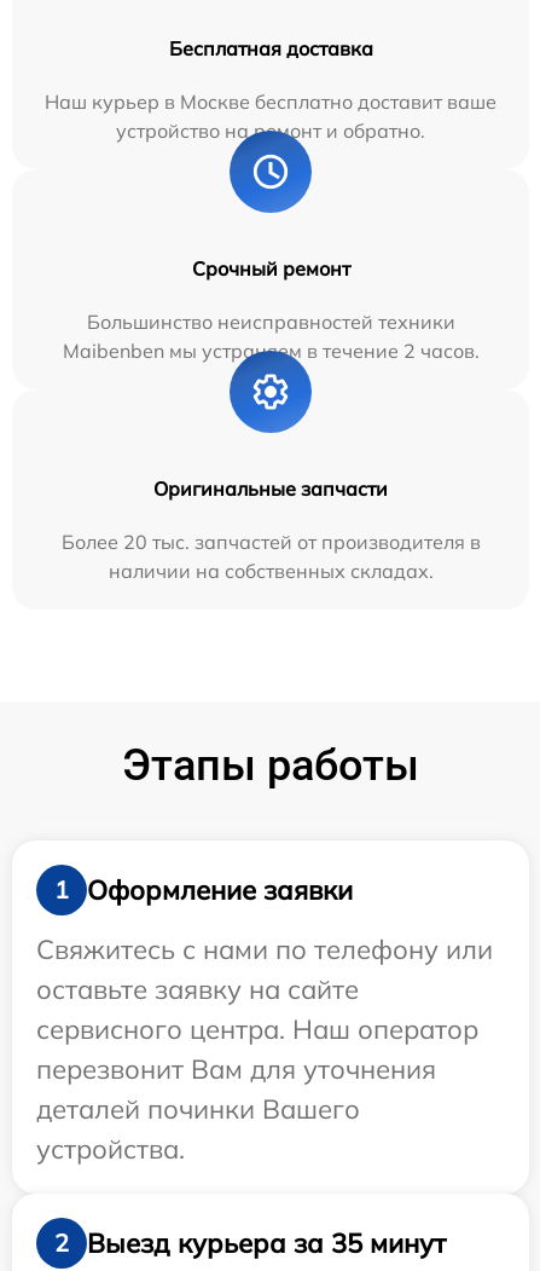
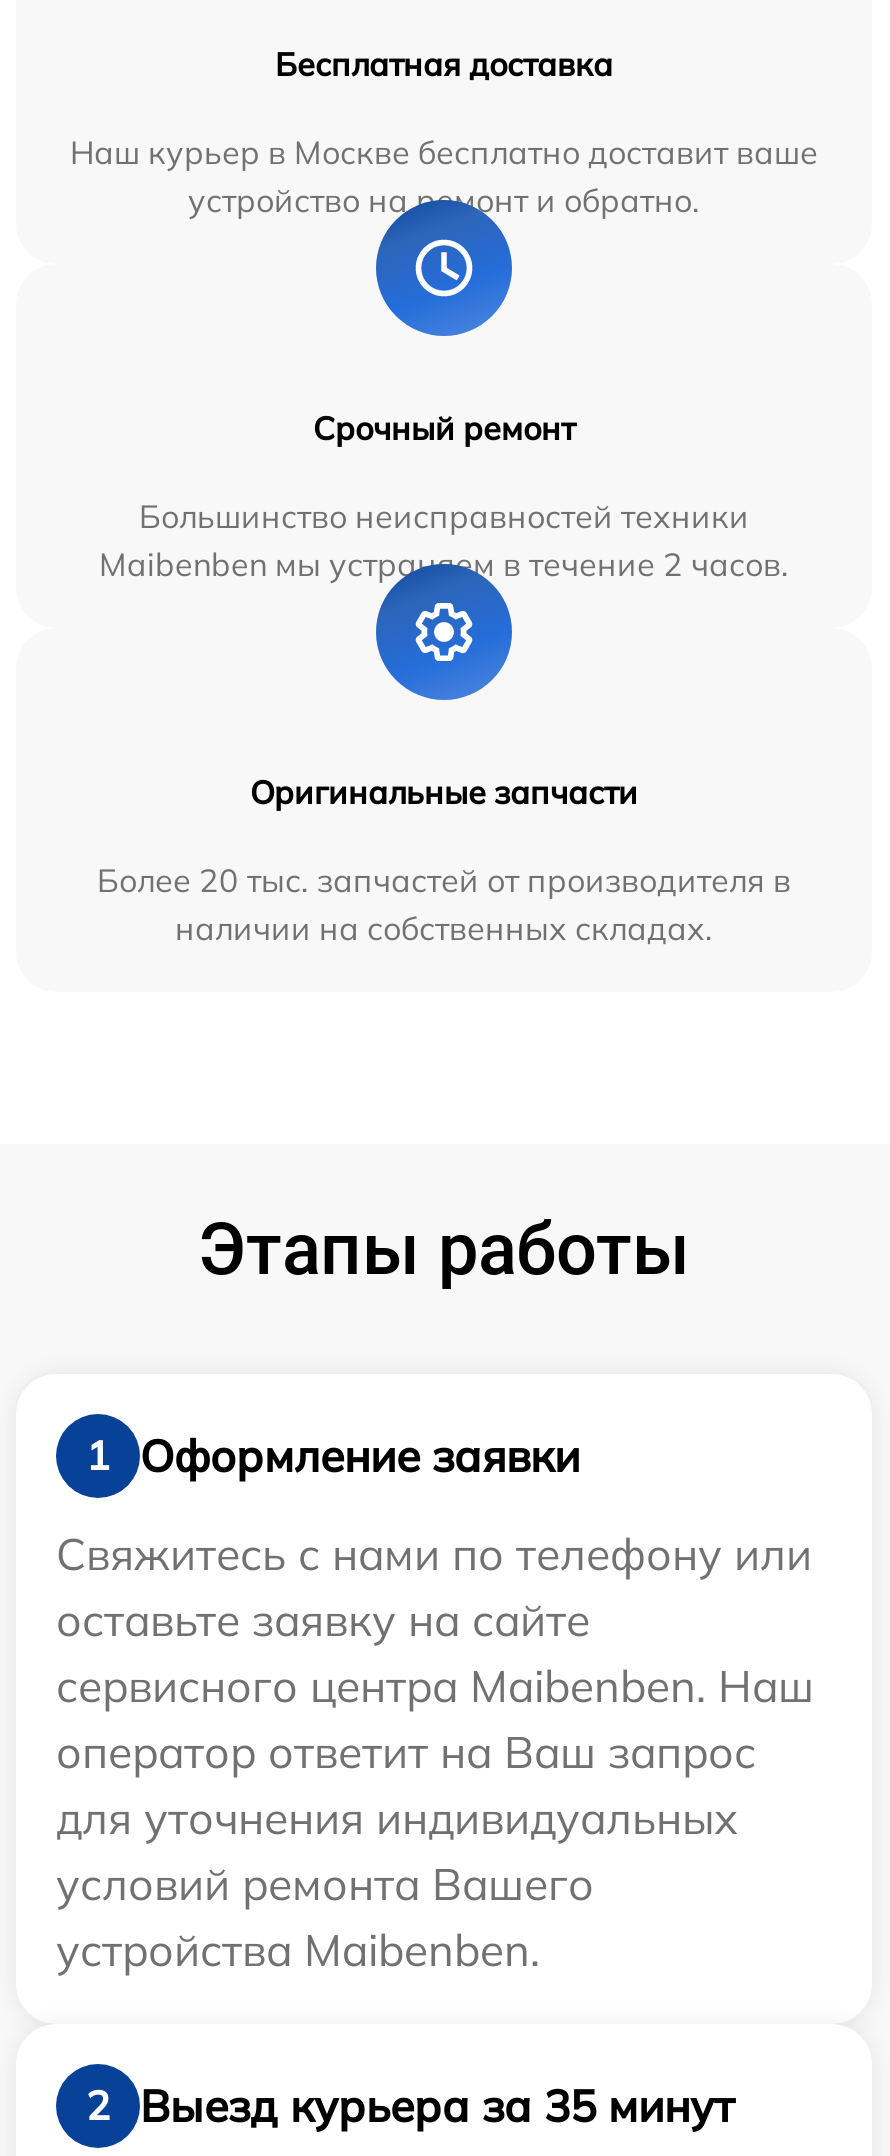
[36,1012,478,1166] сервисного центра. Наш оператор | перезвонит Вам для уточнения | деталей починки Вашего | устройства. -> [56,1658,814,1978] сервисного центра Maibenben. Наш | оператор ответит на Ваш запрос | для уточнения индивидуальных | условий ремонта Вашего | устройства Maibenben.

